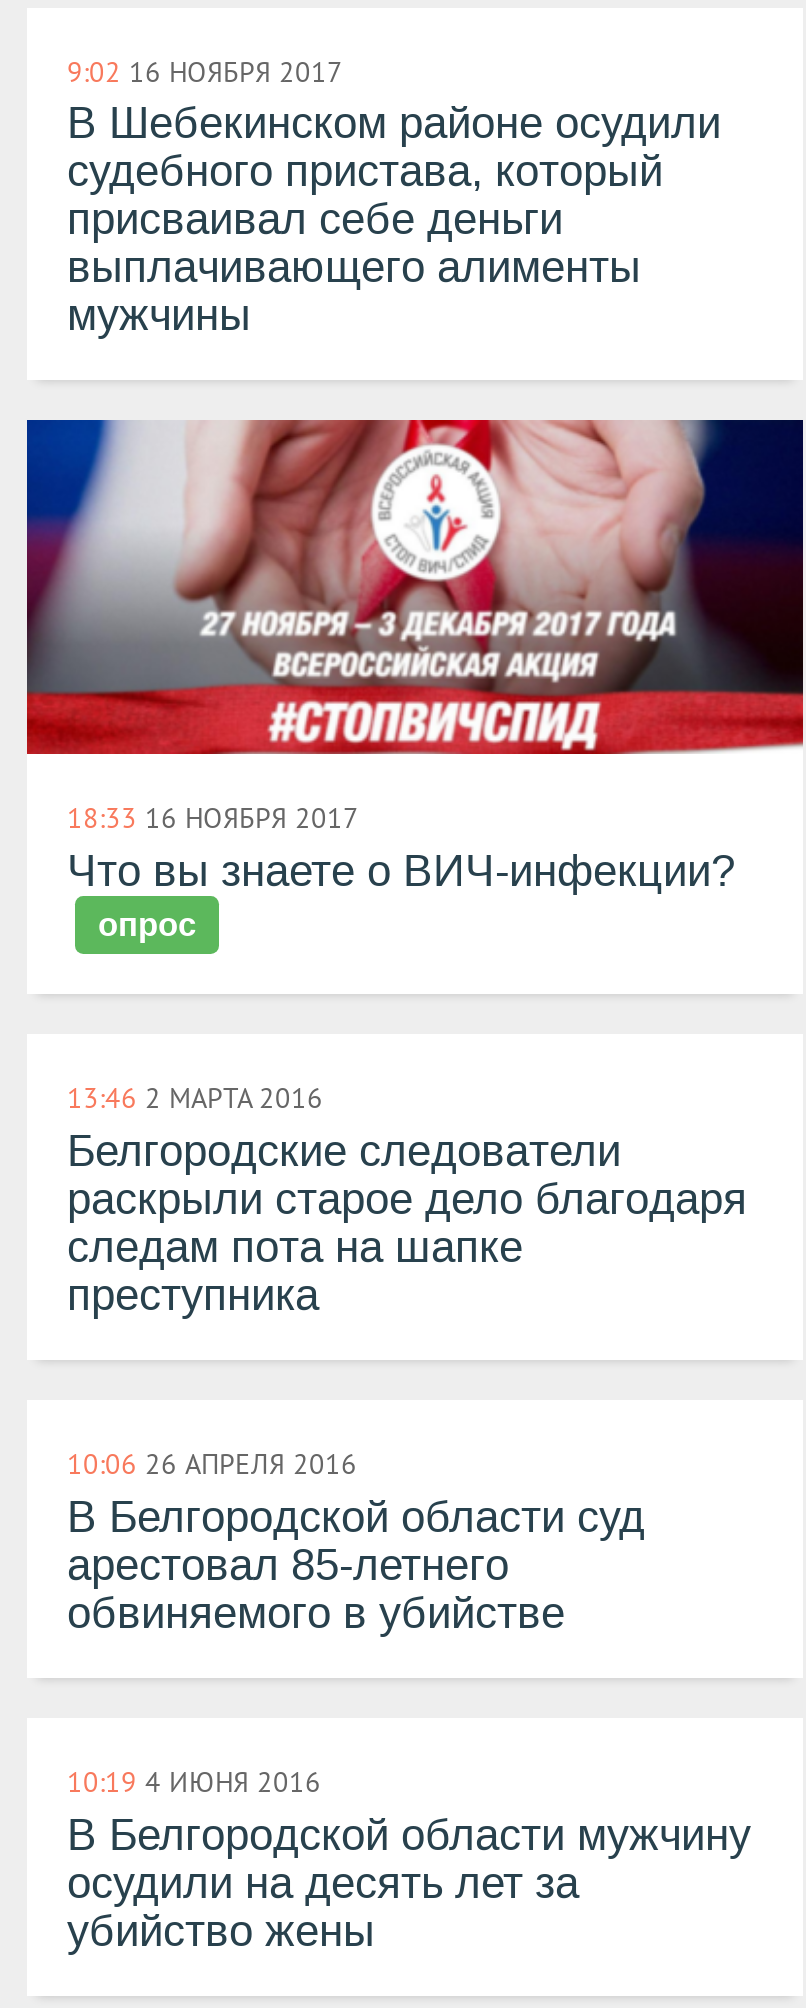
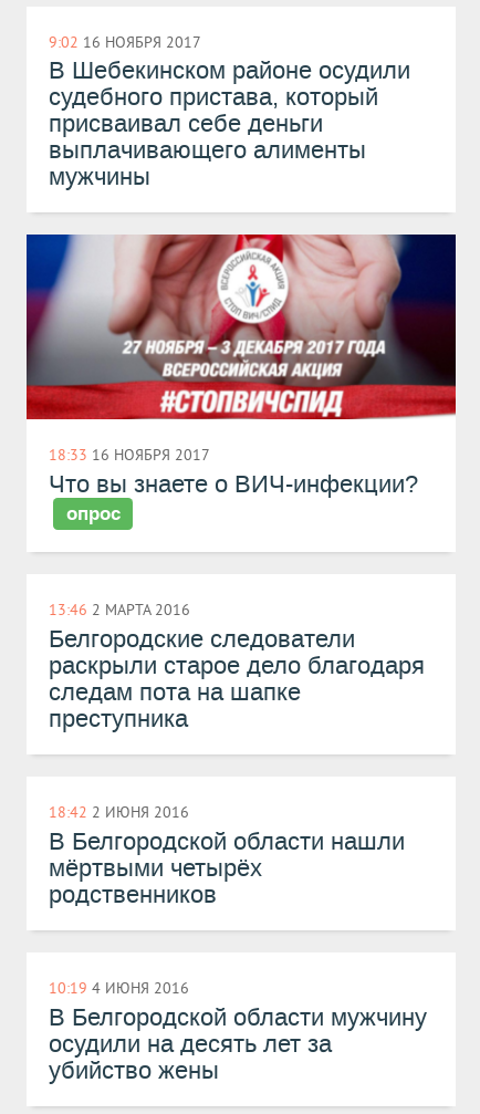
[67,1446,645,1642] 10:06 26 АПРЕЛЯ 2016 | В Белгородской области суд | арестовал 85-летнего | обвиняемого в убийстве -> [49,802,405,910] 18:42 2 ИЮНЯ 2016 | В Белгородской области нашли | мёртвыми четырёх | родственников

